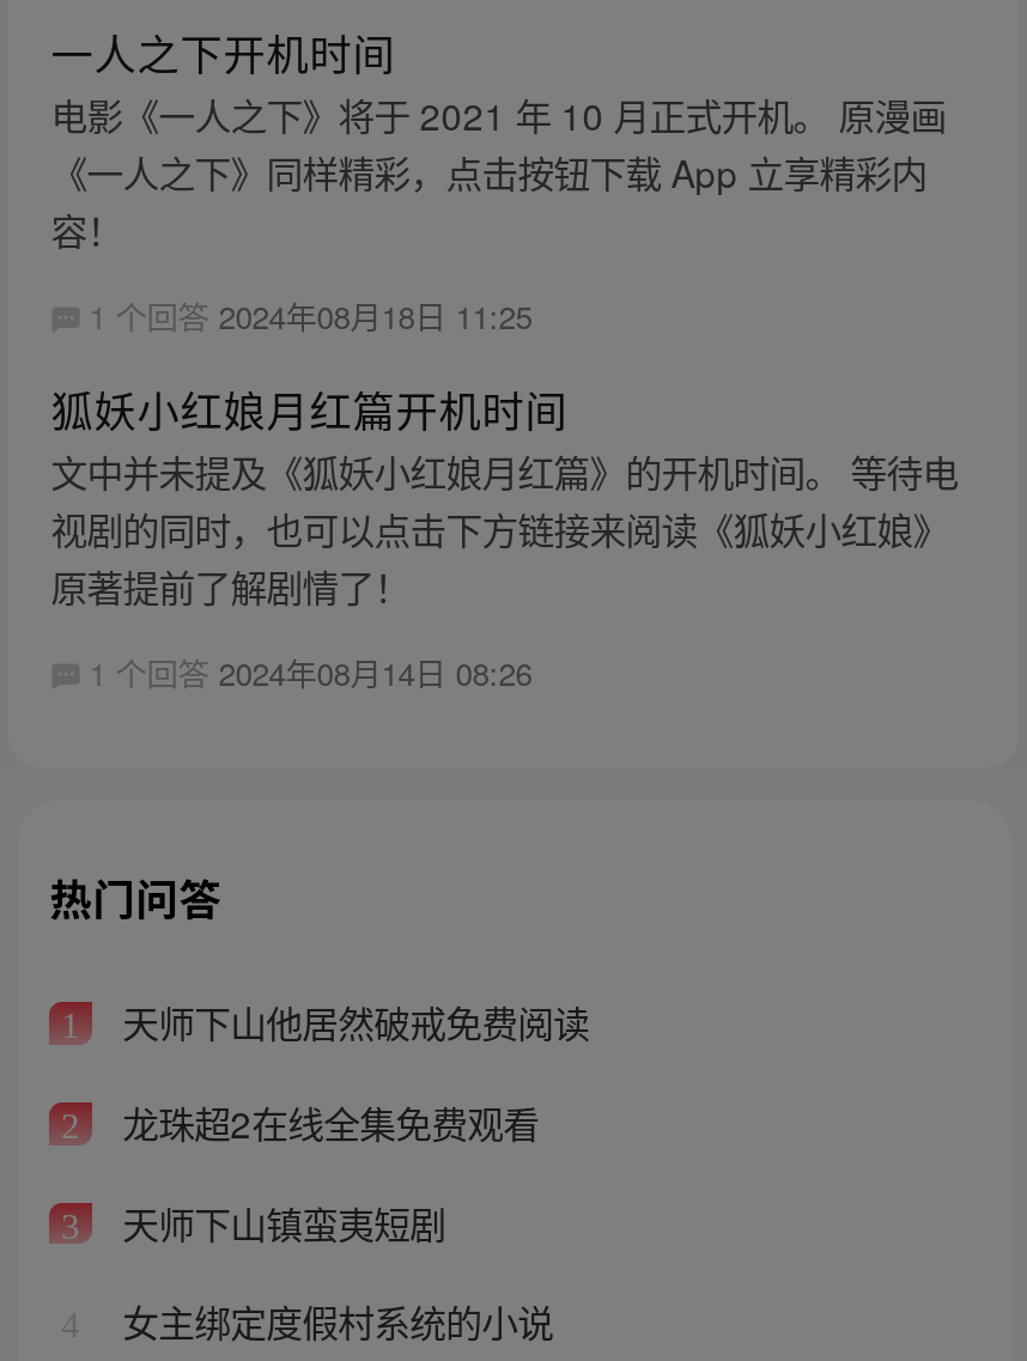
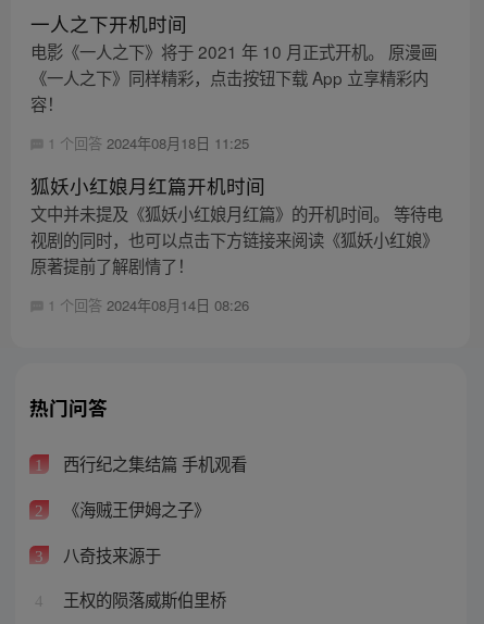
[113,996,589,1049] 天师下山他居然破戒免费阅读 -> [58,452,246,476] 西行纪之集结篇 手机观看
[113,1096,539,1148] 龙珠超2在线全集免费观看 -> [58,497,209,521] 《海贼王伊姆之子》
[113,1195,446,1248] 天师下山镇蛮夷短剧 -> [58,542,161,566] 八奇技来源于
[113,1295,553,1347] 女主绑定度假村系统的小说 -> [58,587,226,611] 王权的陨落威斯伯里桥

